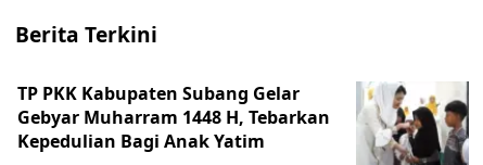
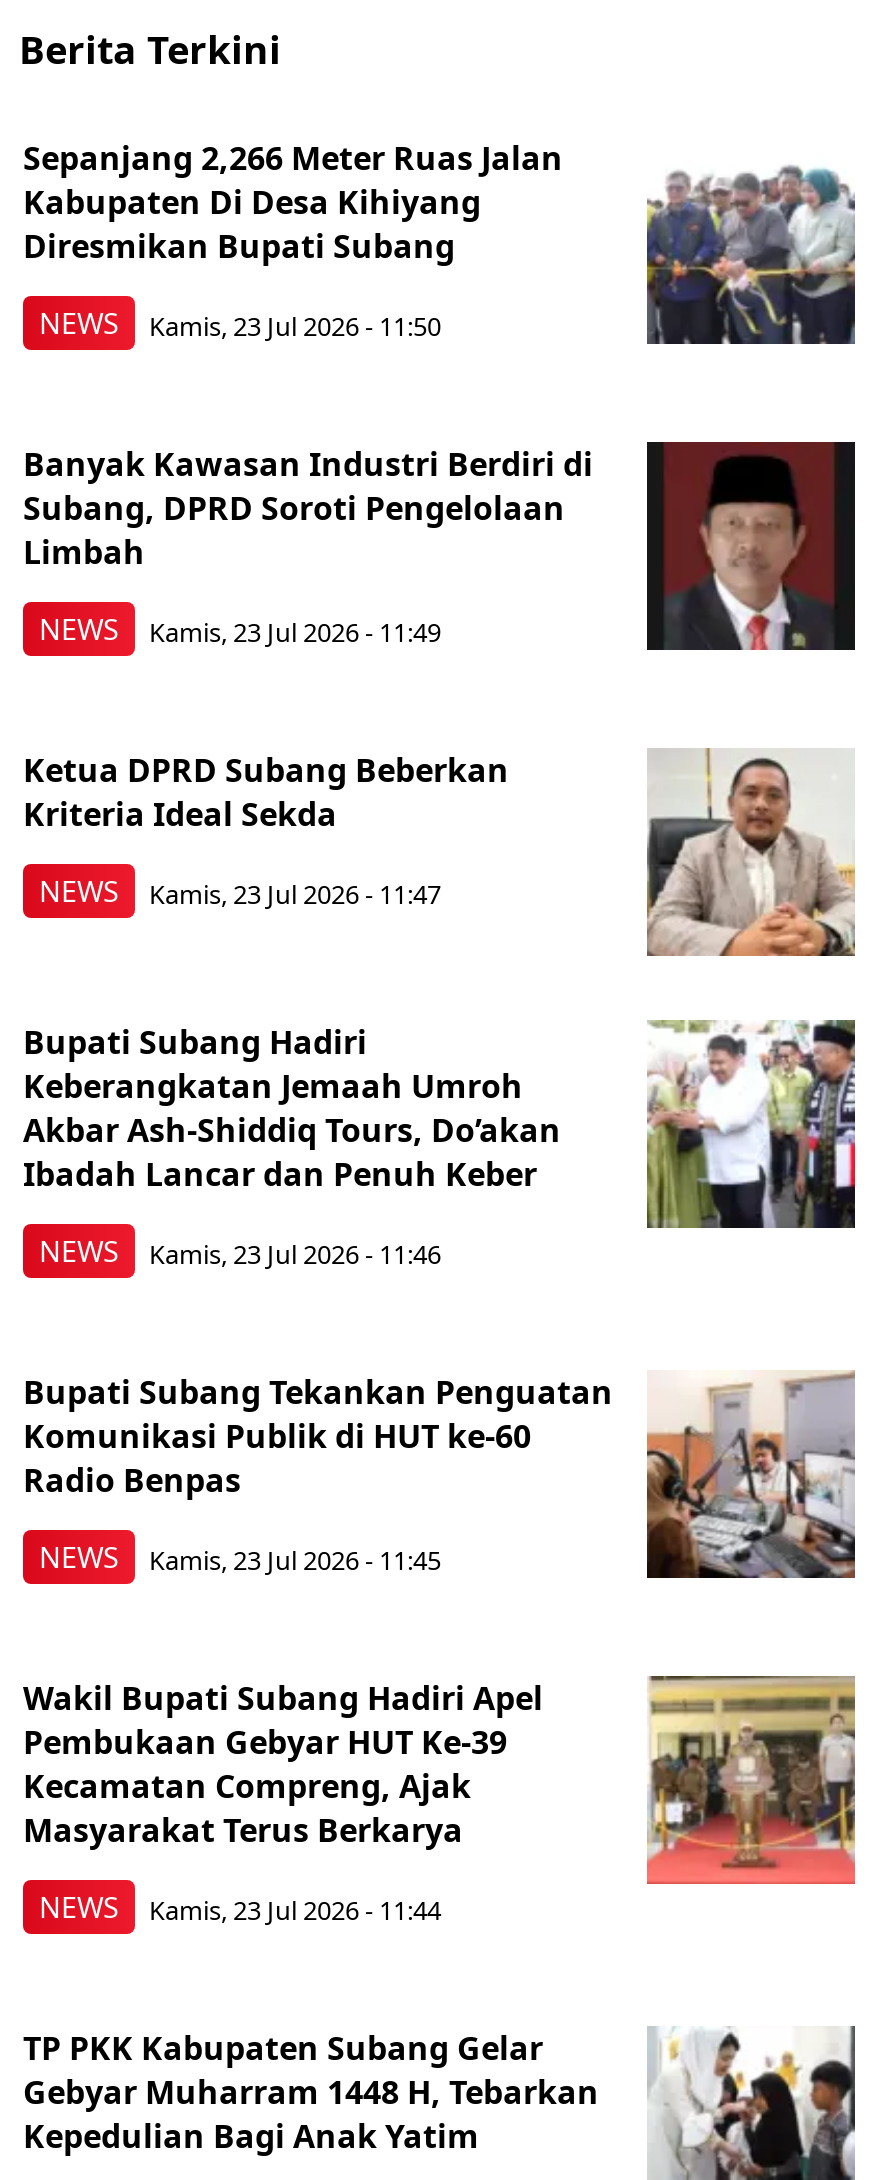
none -> [23,136,563,343] Sepanjang 2,266 Meter Ruas Jalan | Kabupaten Di Desa Kihiyang | Diresmikan Bupati Subang | Kamis, 23 Jul 2026 - 11:50
none -> [23,440,855,652] [image] | Banyak Kawasan Industri Berdiri di | Subang, DPRD Soroti Pengelolaan | Limbah | Kamis, 23 Jul 2026 - 11:49
none -> [23,748,509,911] Ketua DPRD Subang Beberkan | Kriteria Ideal Sekda | Kamis, 23 Jul 2026 - 11:47
none -> [23,1020,561,1271] Bupati Subang Hadiri | Keberangkatan Jemaah Umroh | Akbar Ash-Shiddiq Tours, Do’akan | Ibadah Lancar dan Penuh Keber | Kamis, 23 Jul 2026 - 11:46
none -> [23,1370,857,1580] [image] | Bupati Subang Tekankan Penguatan | Komunikasi Publik di HUT ke-60 | Radio Benpas | Kamis, 23 Jul 2026 - 11:45
none -> [23,1676,543,1927] Wakil Bupati Subang Hadiri Apel | Pembukaan Gebyar HUT Ke-39 | Kecamatan Compreng, Ajak | Masyarakat Terus Berkarya | Kamis, 23 Jul 2026 - 11:44
none -> [39,304,119,342] NEWS
none -> [39,610,119,648] NEWS
none -> [39,872,119,910] NEWS
none -> [39,1232,119,1270] NEWS
none -> [39,1538,119,1576] NEWS
none -> [39,1888,119,1926] NEWS
none -> [645,164,857,346] [image]
none -> [645,1018,857,1230] [image]
none -> [645,1674,857,1886] [image]
none -> [647,746,855,958] [image]

